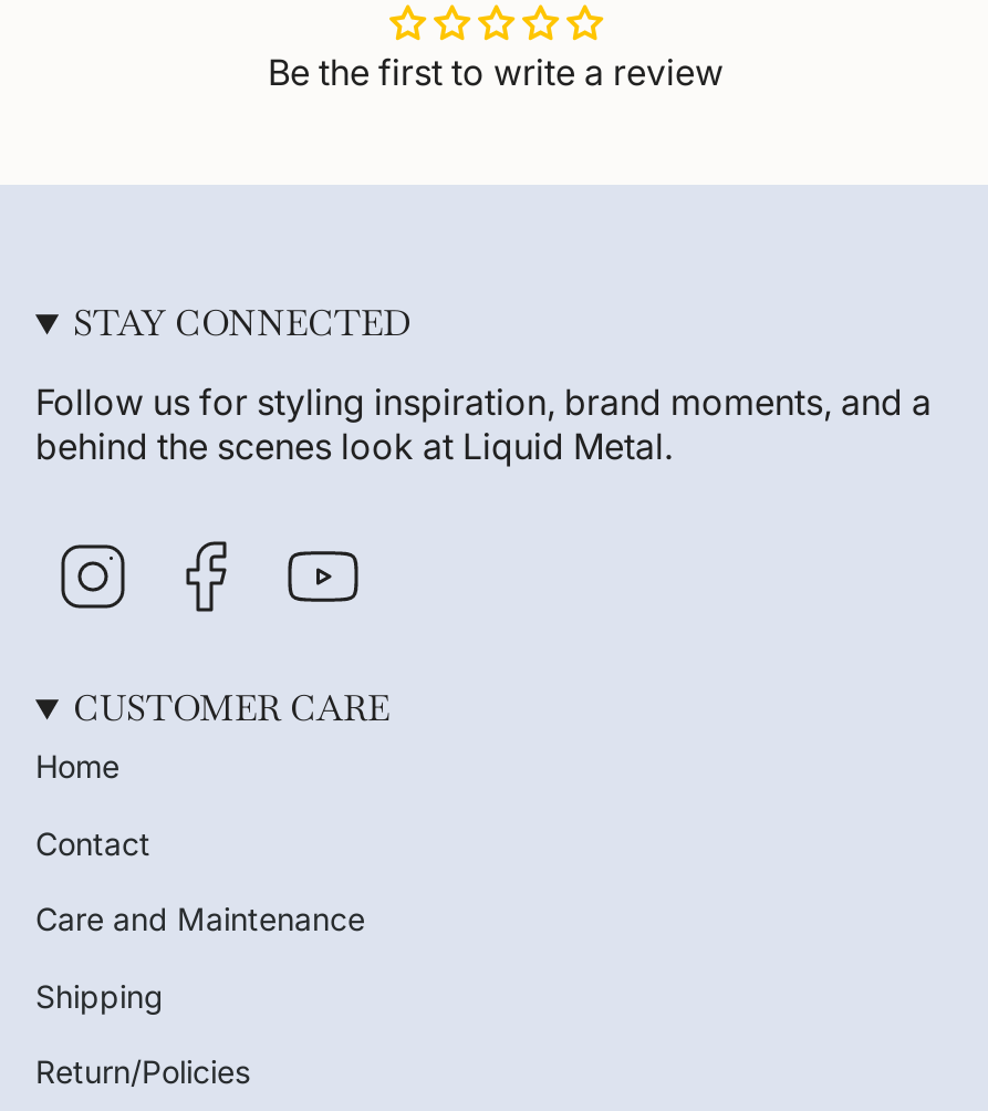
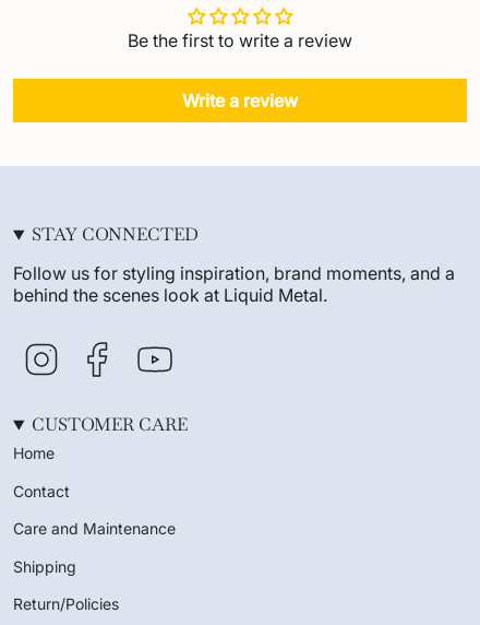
none -> [182,90,298,112] Write a review

